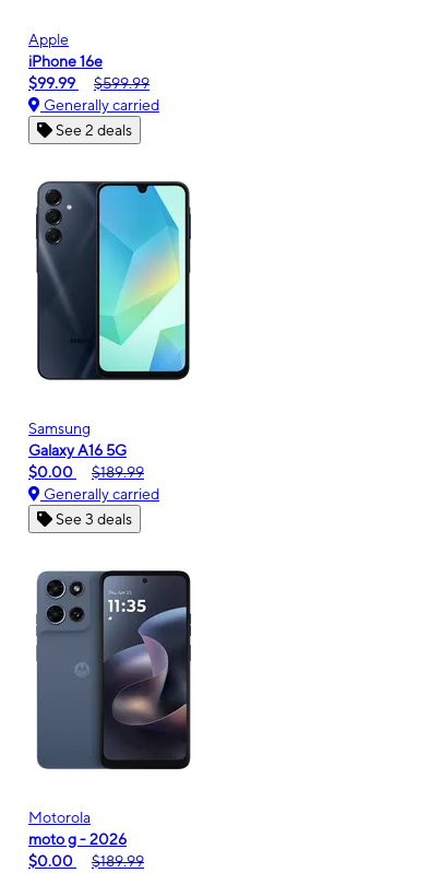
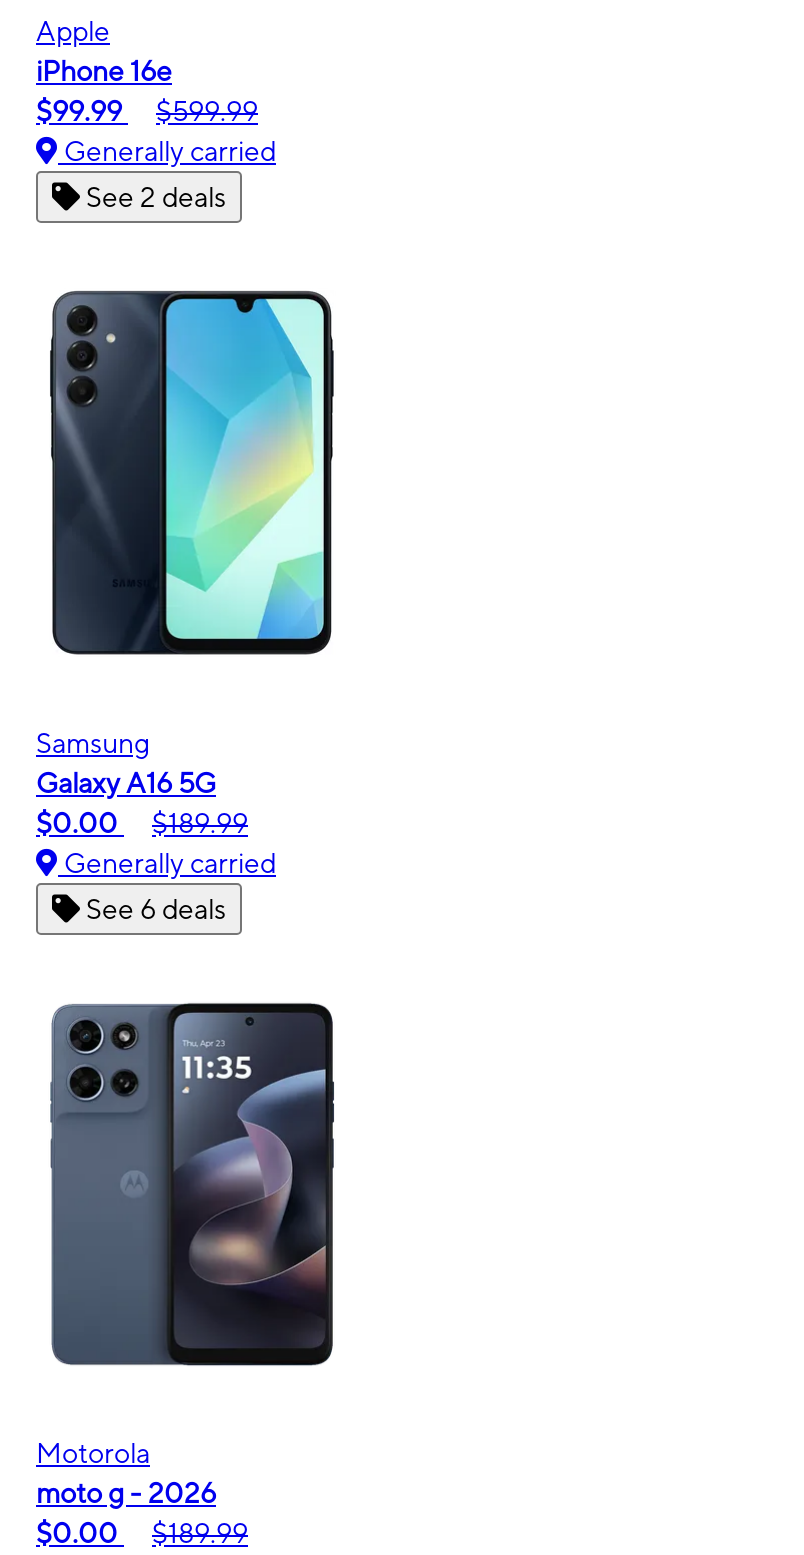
[56,510,132,528] See 3 deals -> [86,892,226,924] See 6 deals

